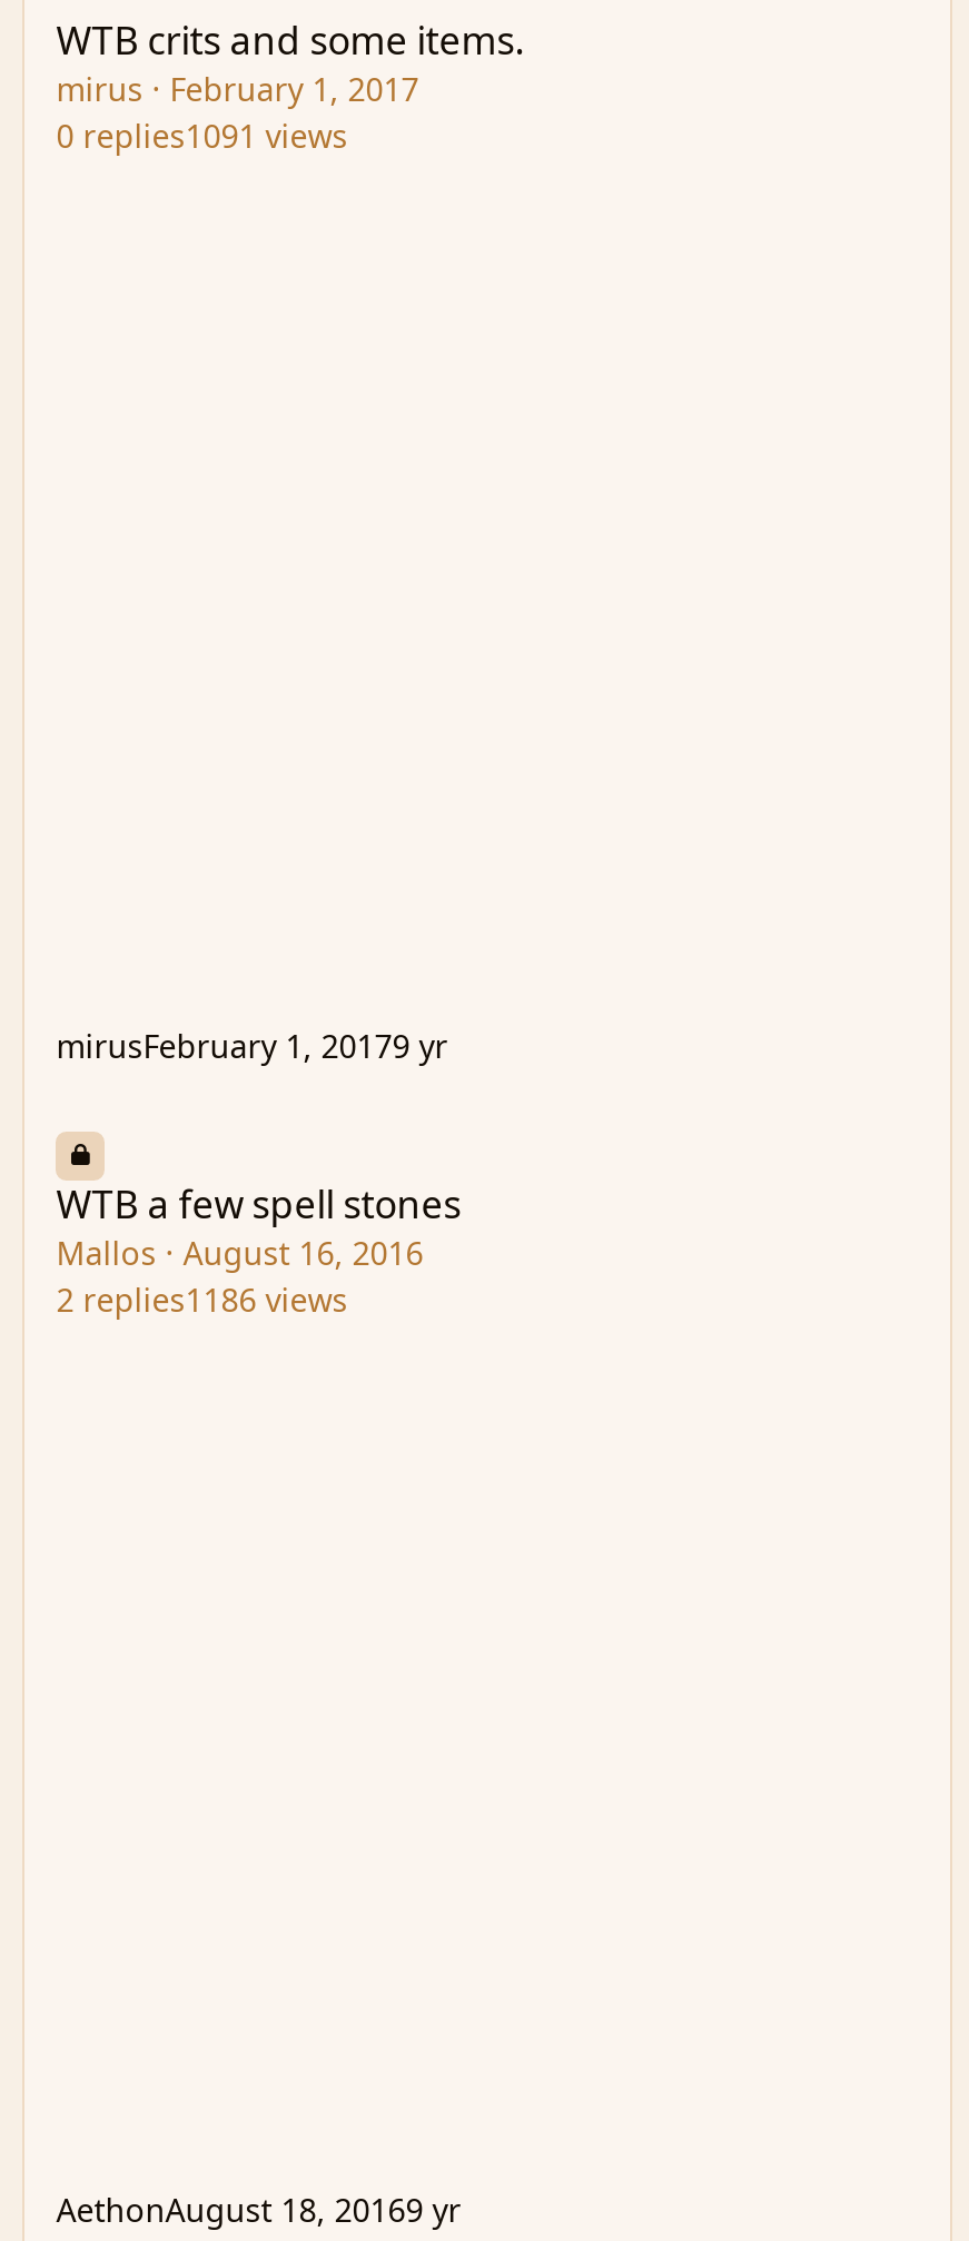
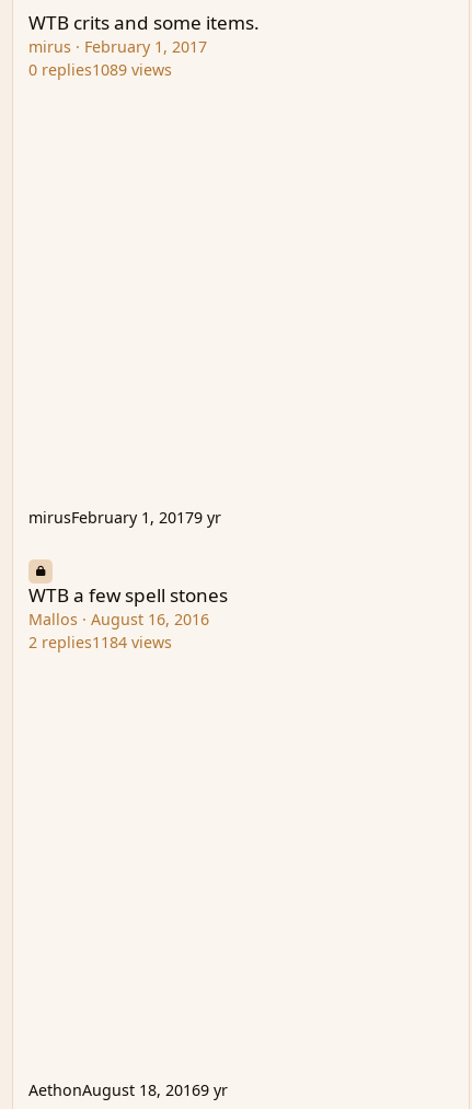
[56,115,348,157] 0 replies1091 views -> [29,59,172,80] 0 replies1089 views
[56,1279,348,1321] 2 replies1186 views -> [29,632,172,652] 2 replies1184 views

